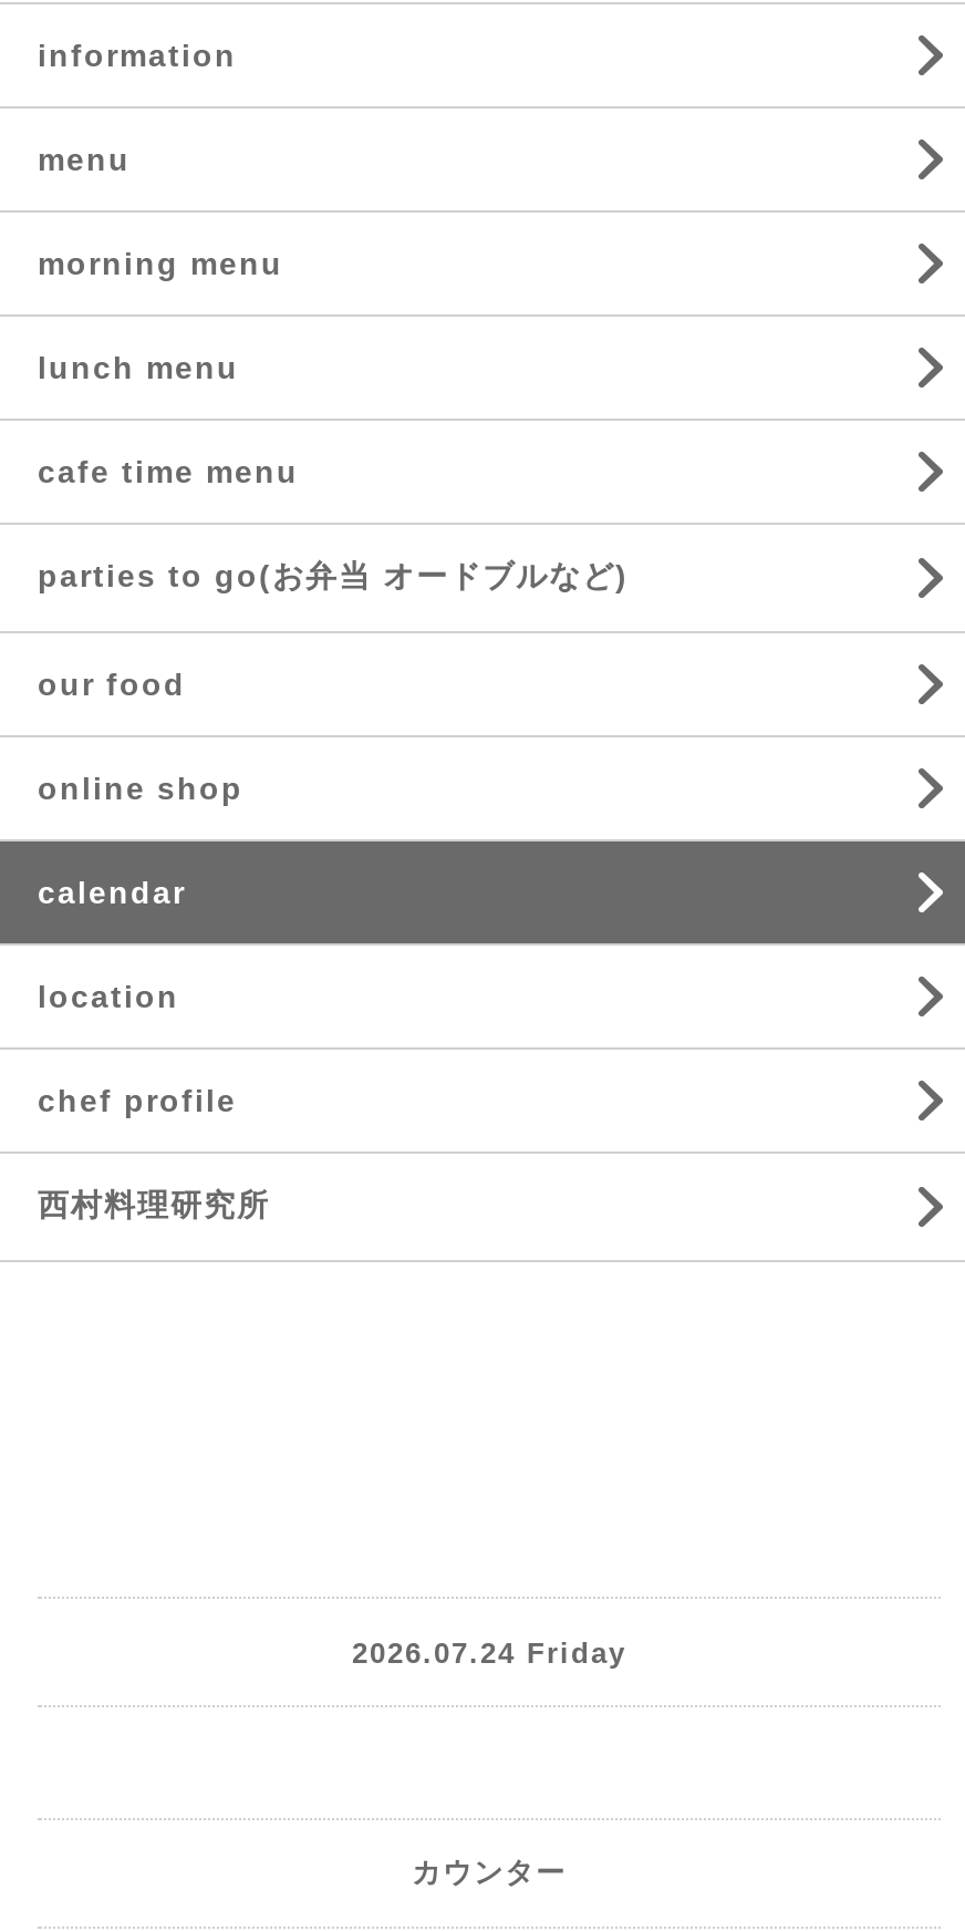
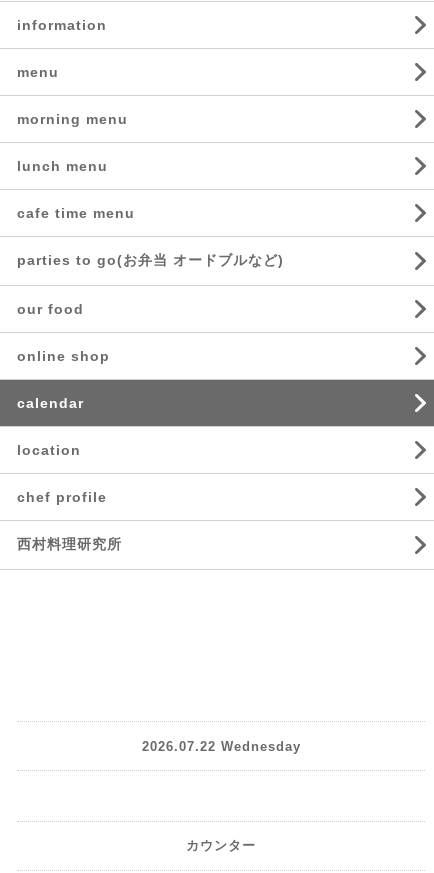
[352,1635,626,1669] 2026.07.24 Friday -> [141,738,300,753] 2026.07.22 Wednesday

